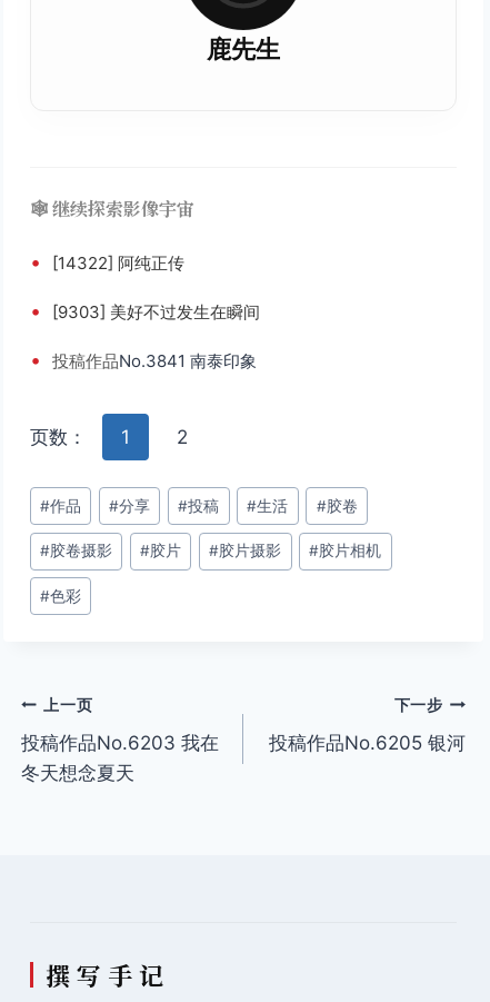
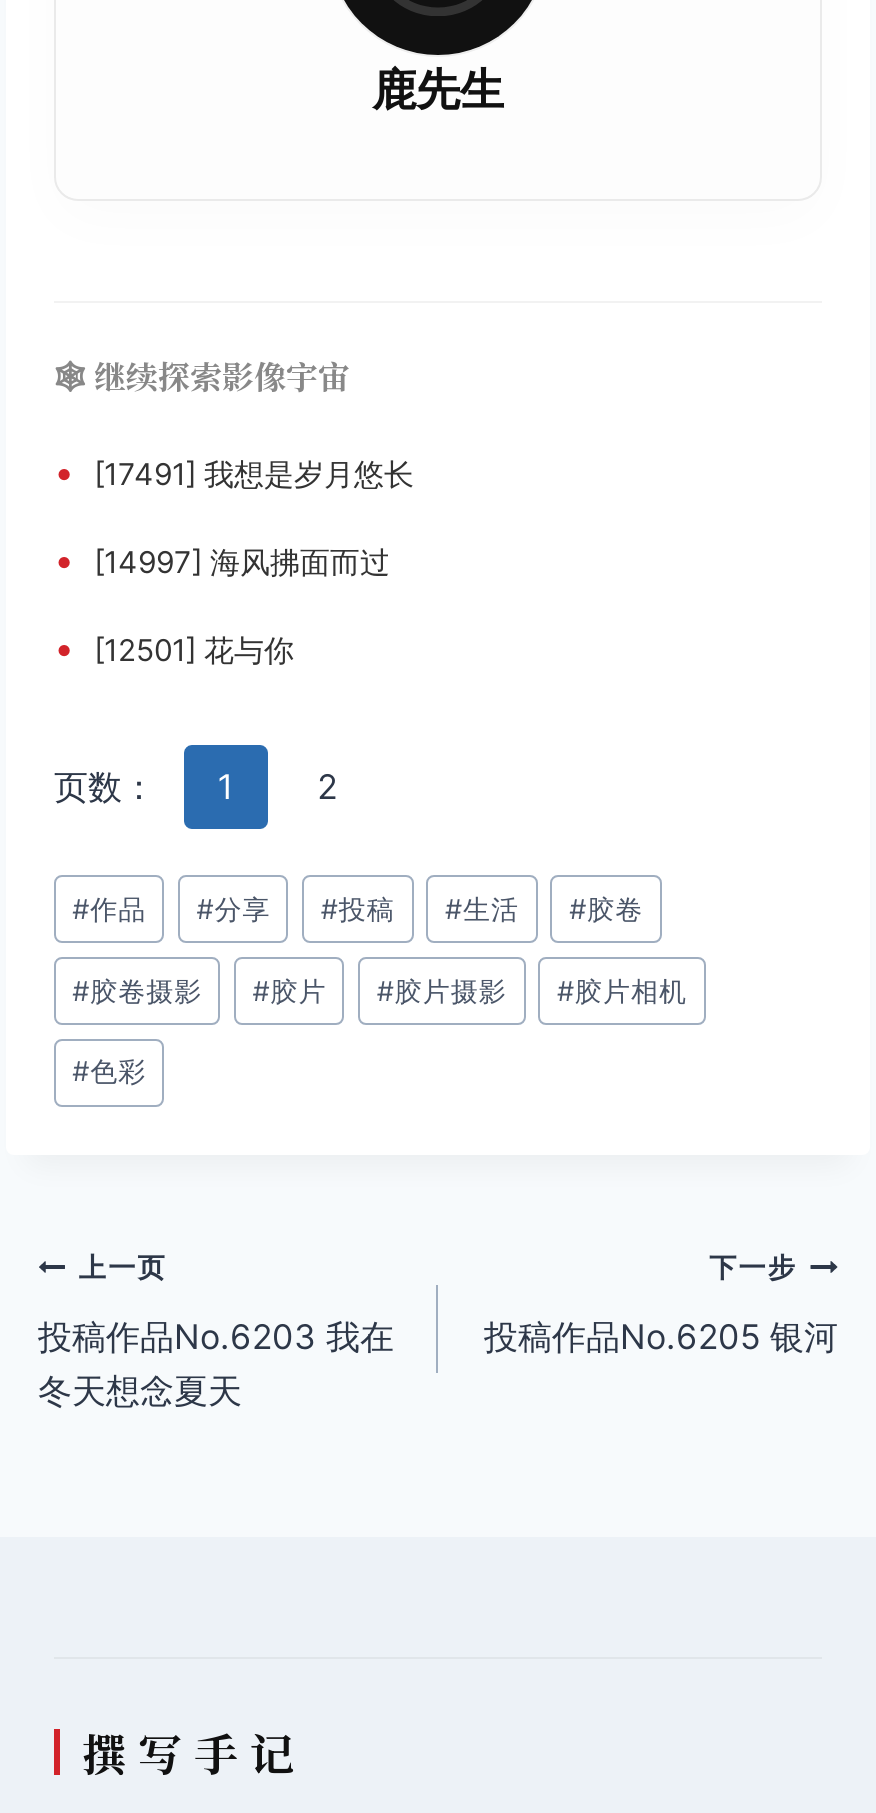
[30,250,184,274] • [14322] 阿纯正传 -> [54,450,414,492] • [17491] 我想是岁月悠长
[30,299,260,323] • [9303] 美好不过发生在瞬间 -> [54,538,390,580] • [14997] 海风拂面而过
[30,348,257,372] • 投稿作品No.3841 南泰印象 -> [54,626,294,668] • [12501] 花与你

